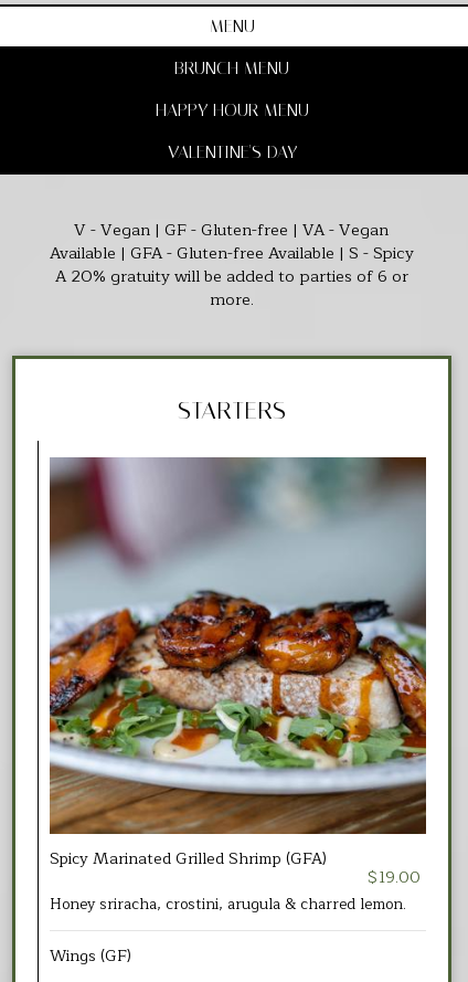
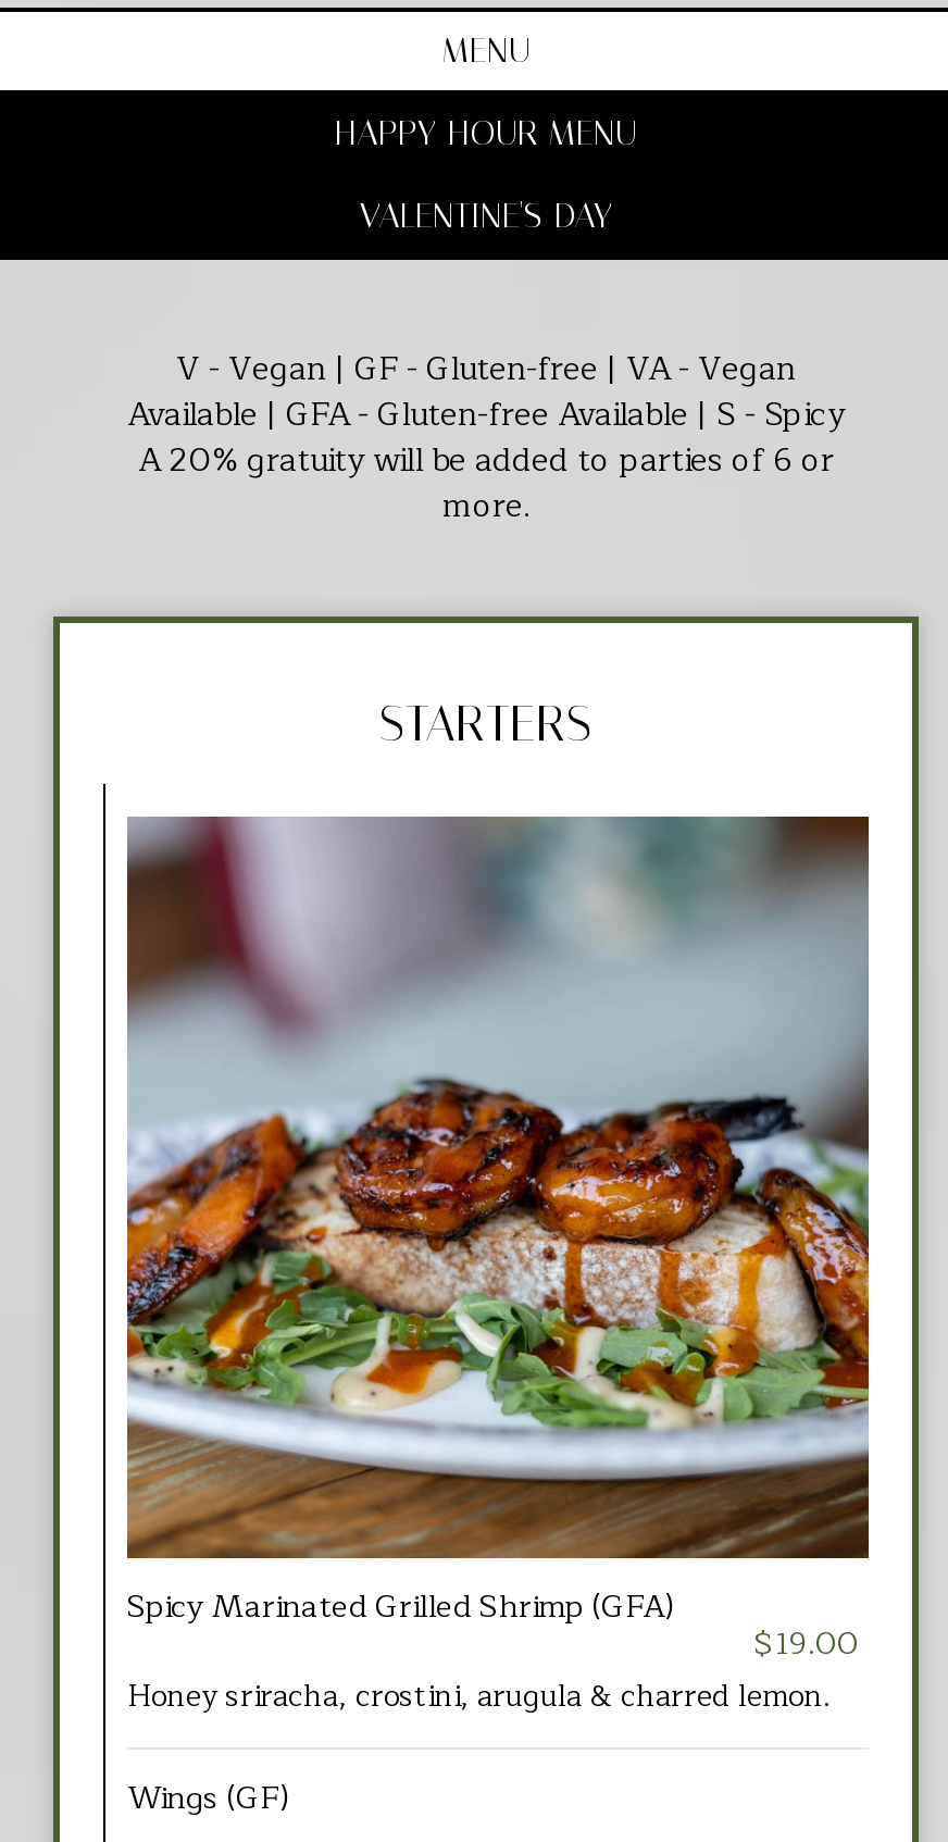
[174,57,289,78] BRUNCH MENU -> none

